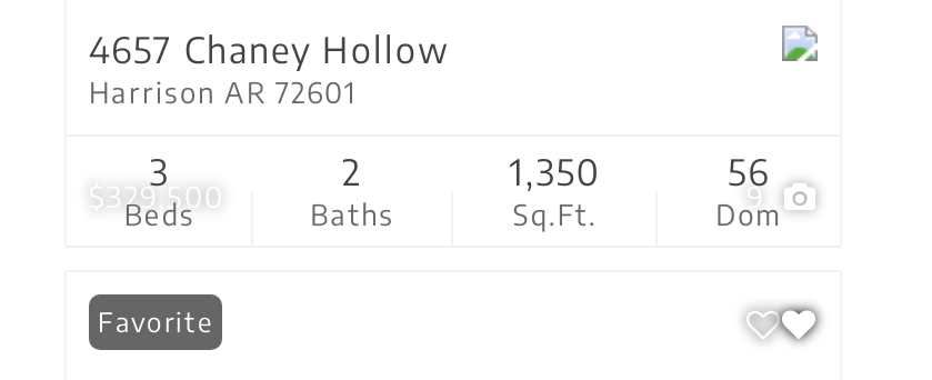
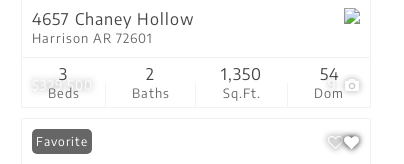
[728,150,770,194] 56 -> [320,64,339,84] 54

